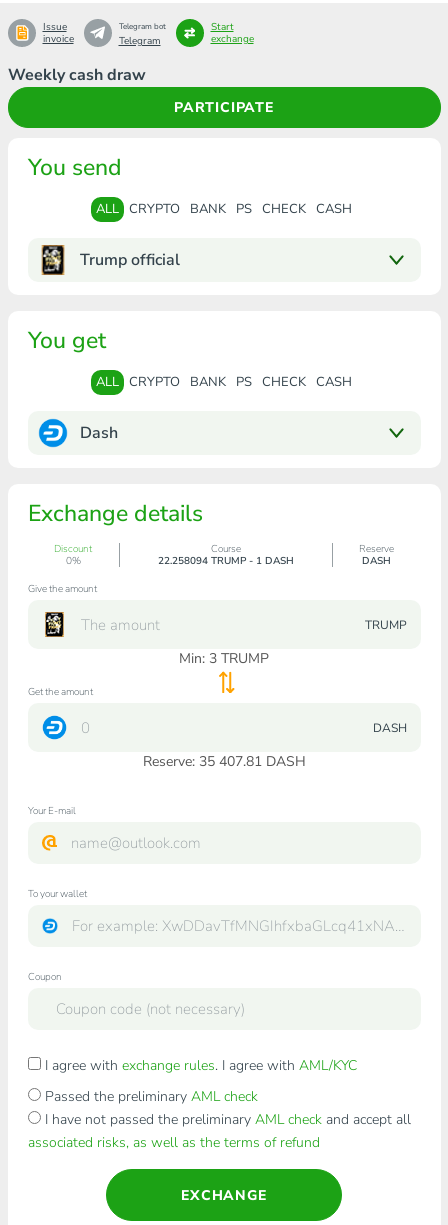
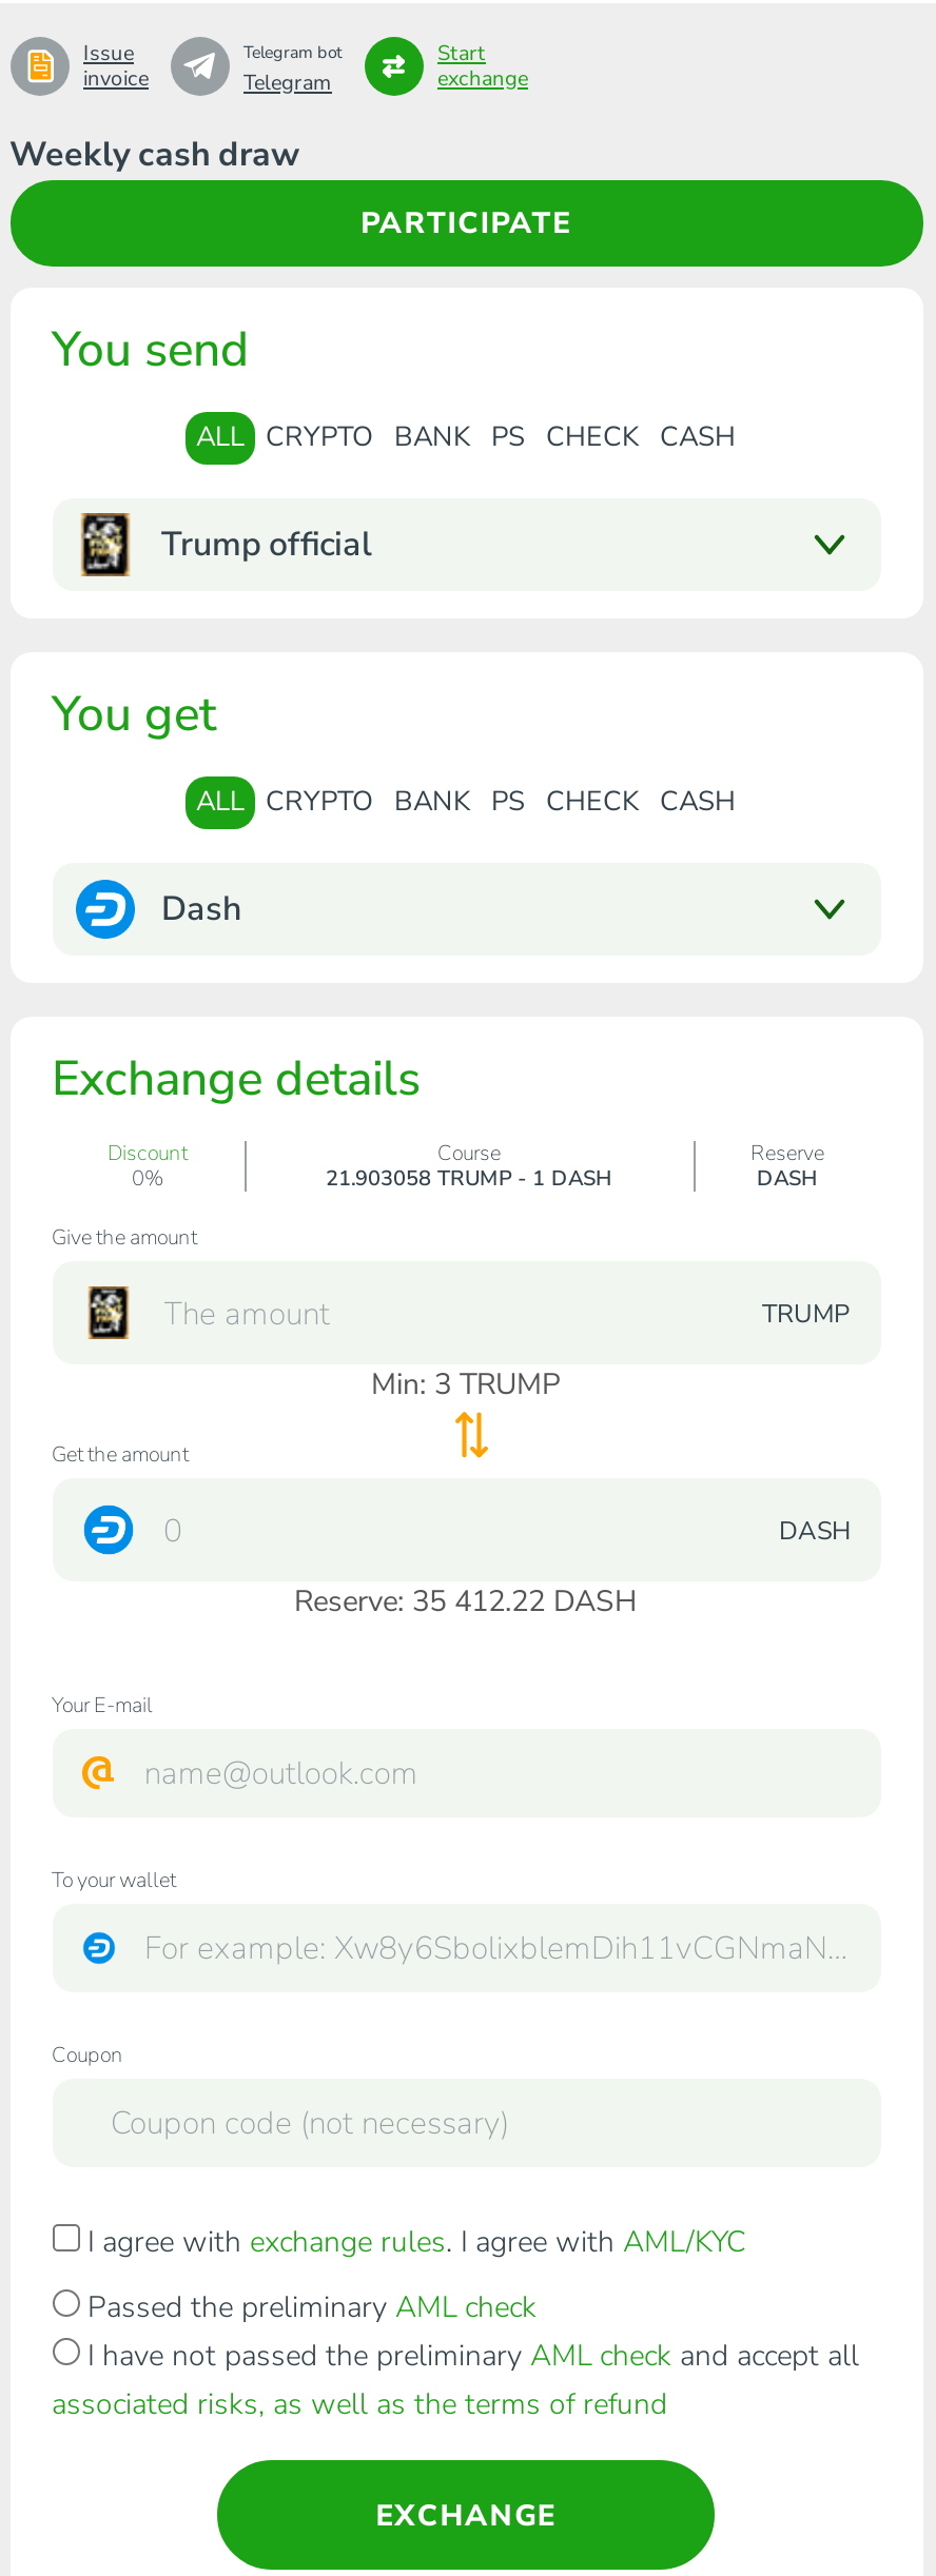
[157,554,293,568] 22.258094 TRUMP - 1 DASH -> [326,1164,612,1194] 21.903058 TRUMP - 1 DASH
[142,752,305,771] Reserve: 35 407.81 DASH -> [294,1581,638,1621] Reserve: 35 412.22 DASH

